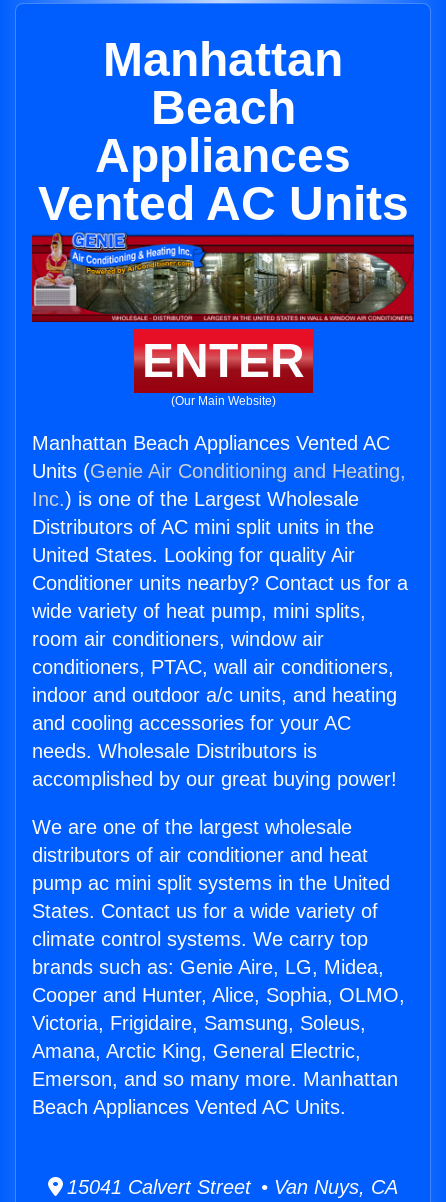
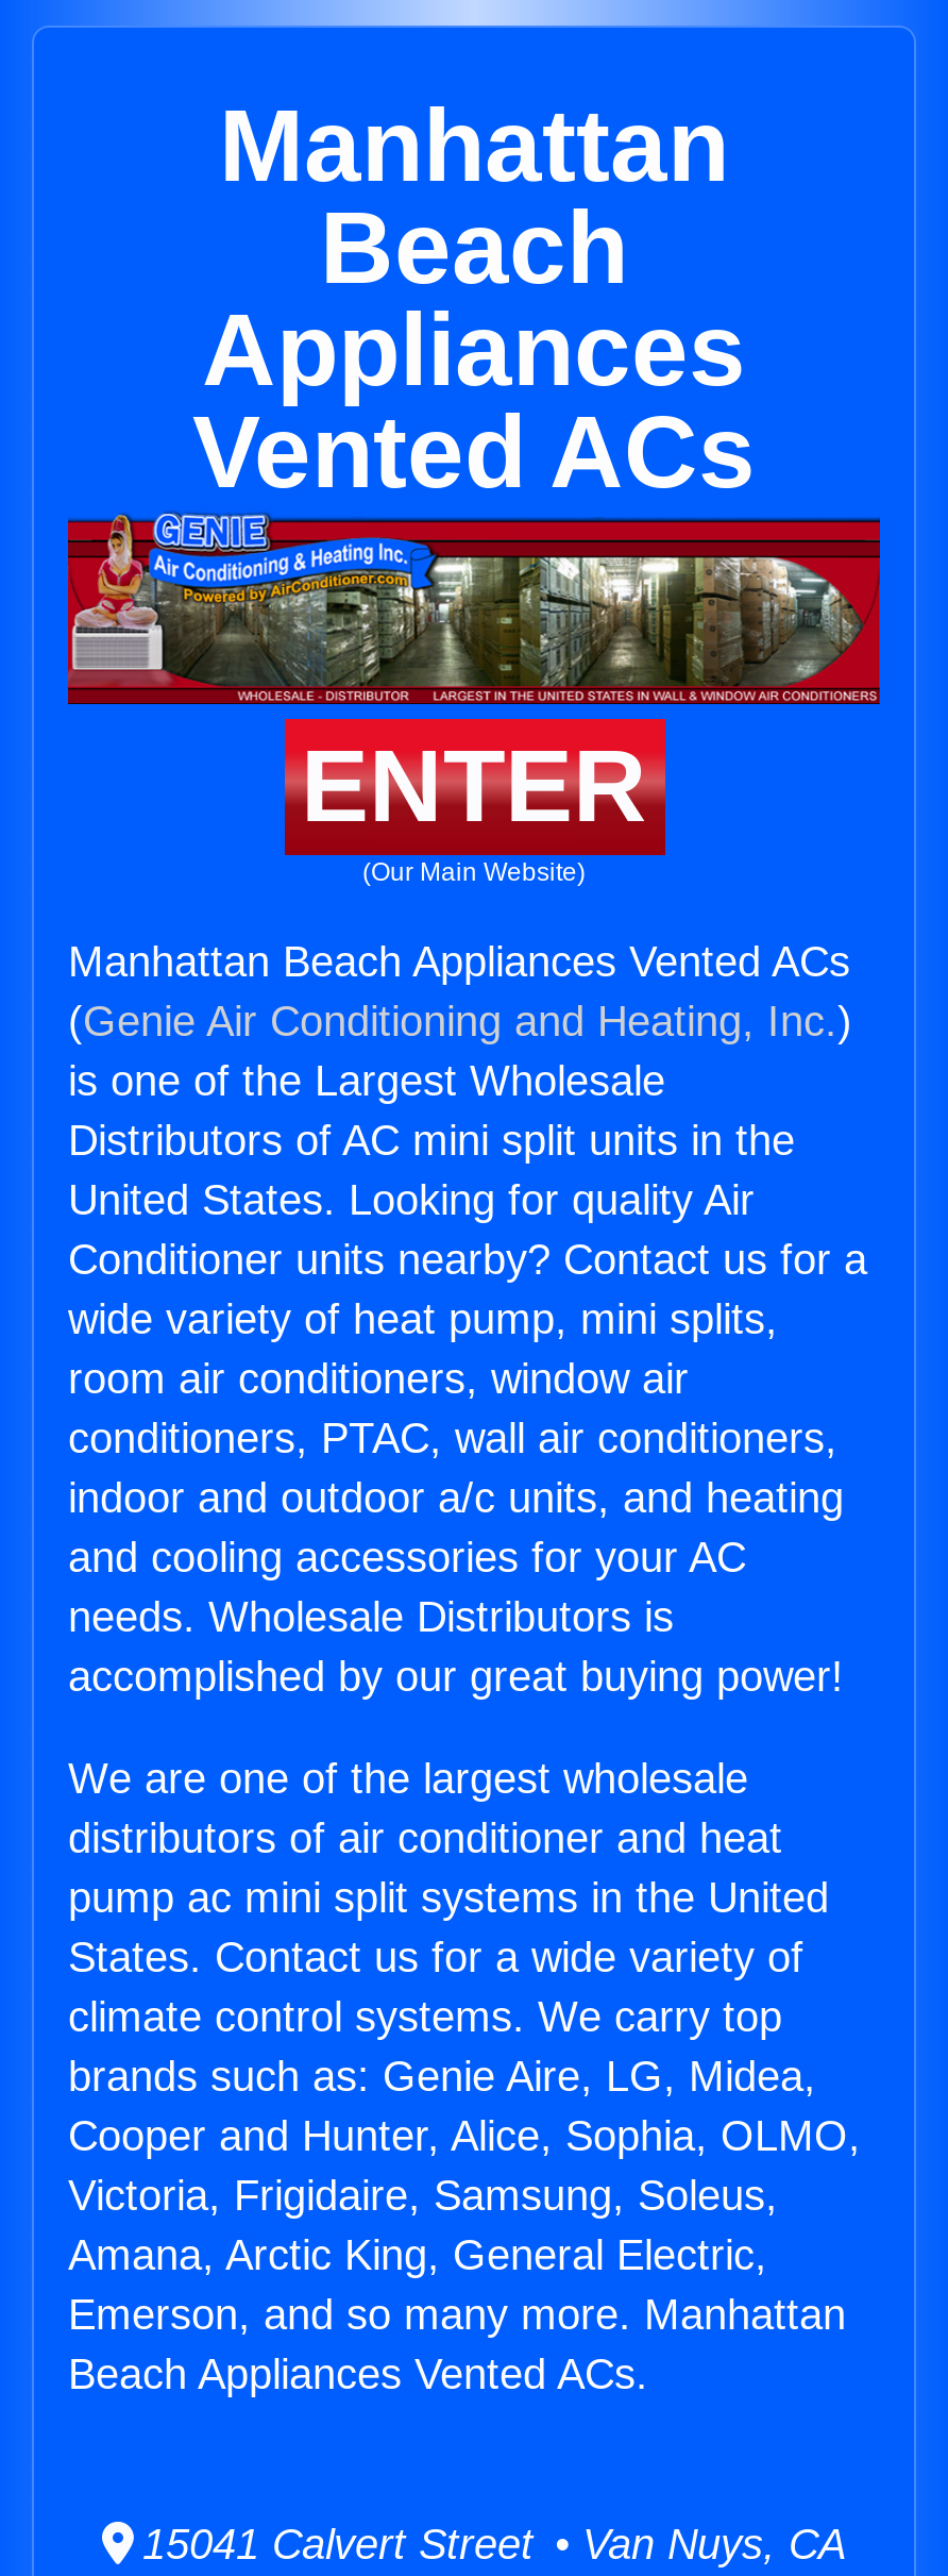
[37,177,408,230] Vented AC Units -> [192,396,756,508] Vented ACs
[32,432,406,510] Manhattan Beach Appliances Vented AC | Units (Genie Air Conditioning and Heating, | Inc.) is one of the Largest Wholesale -> [68,938,852,1104] Manhattan Beach Appliances Vented ACs | (Genie Air Conditioning and Heating, Inc.) | is one of the Largest Wholesale
[32,1096,346,1118] Beach Appliances Vented AC Units. -> [68,2351,648,2398] Beach Appliances Vented ACs.

